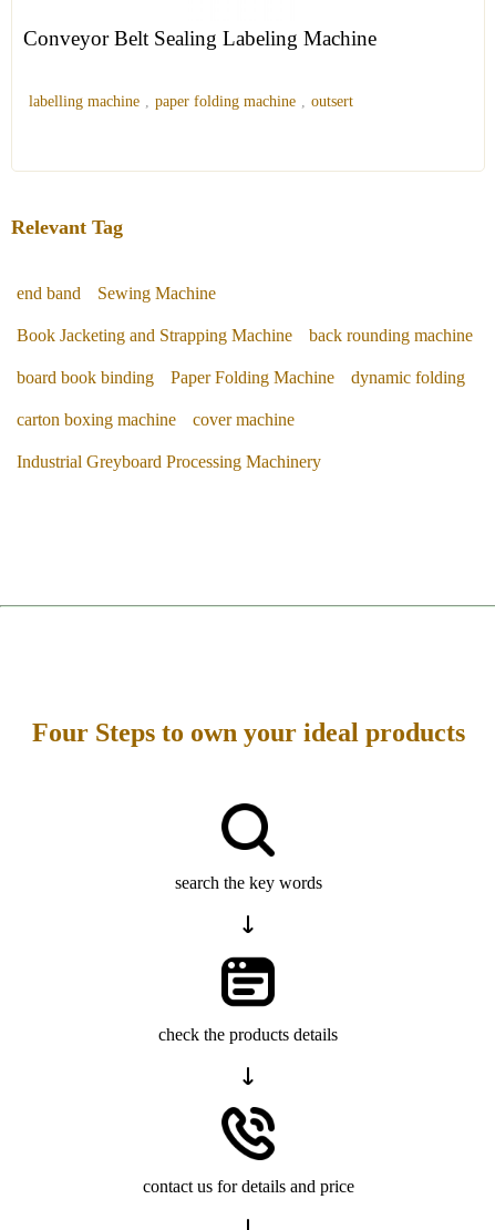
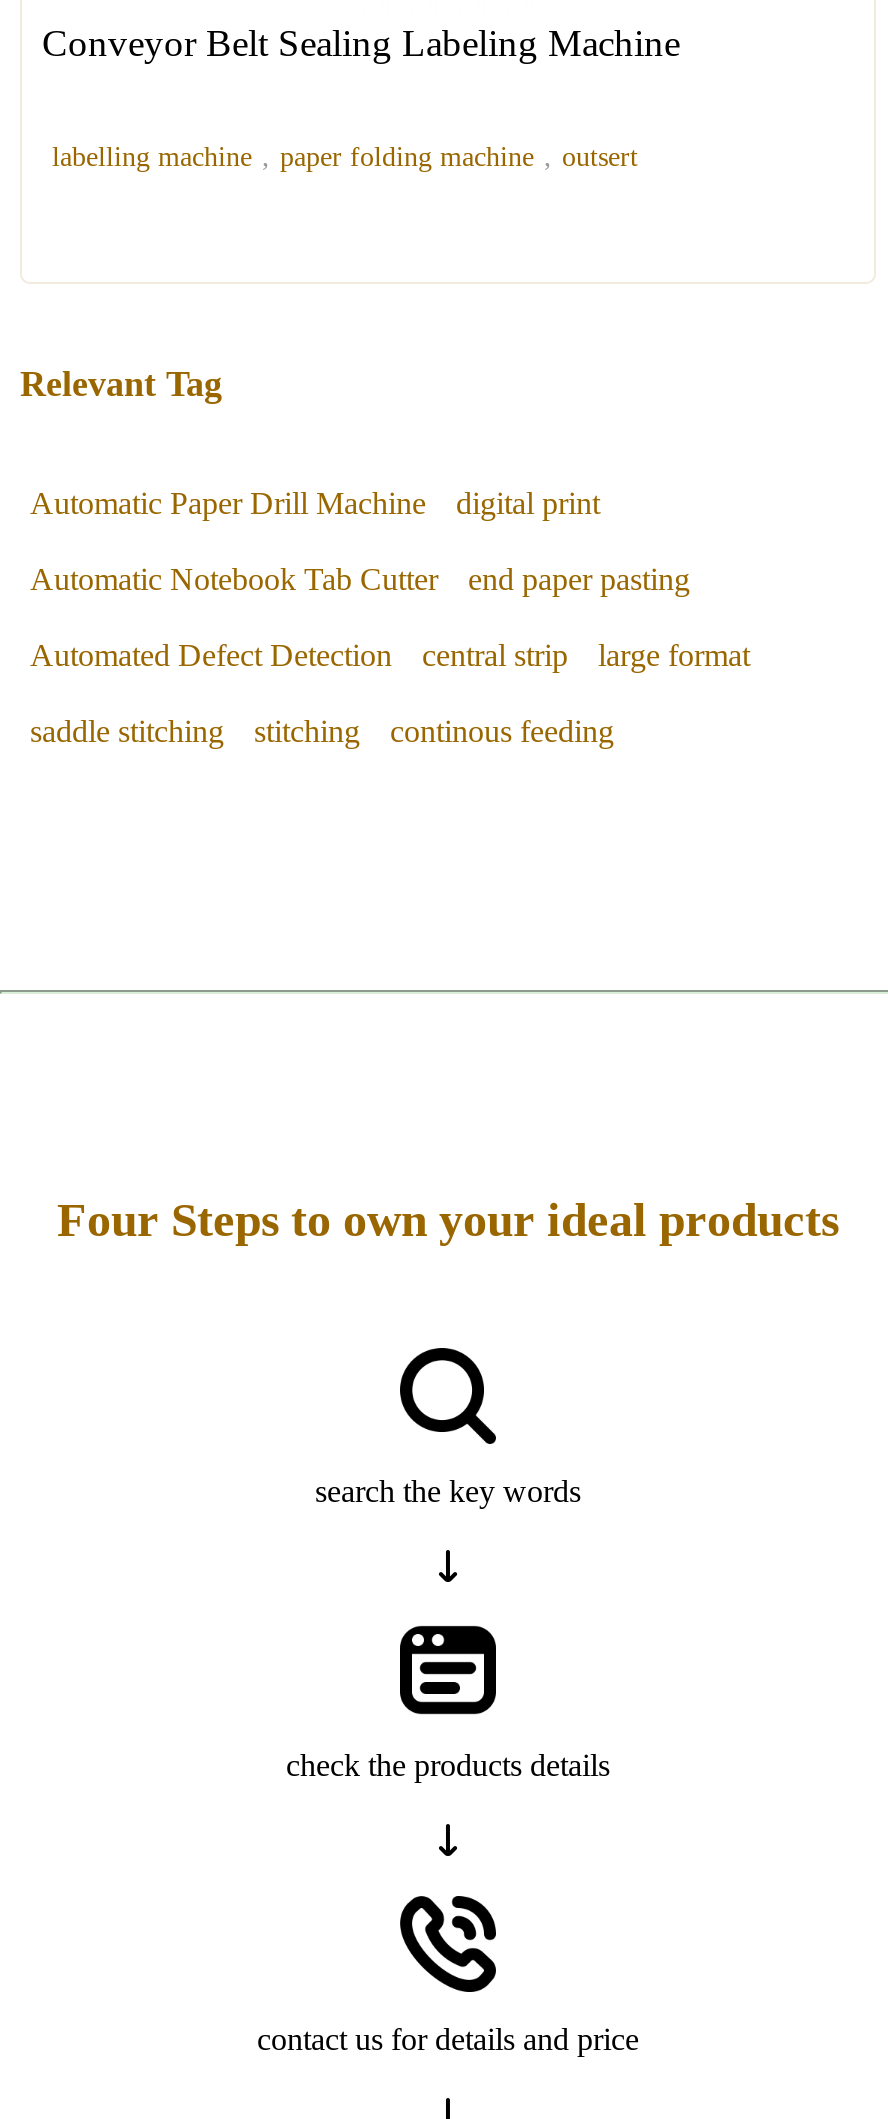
[17,284,473,471] end band | Sewing Machine | Book Jacketing and Strapping Machine | back rounding machine | board book binding | Paper Folding Machine | dynamic folding | carton boxing machine | cover machine | Industrial Greyboard Processing Machinery -> [30,486,750,748] Automatic Paper Drill Machine | digital print | Automatic Notebook Tab Cutter | end paper pasting | Automated Defect Detection | central strip | large format | saddle stitching | stitching | continous feeding

